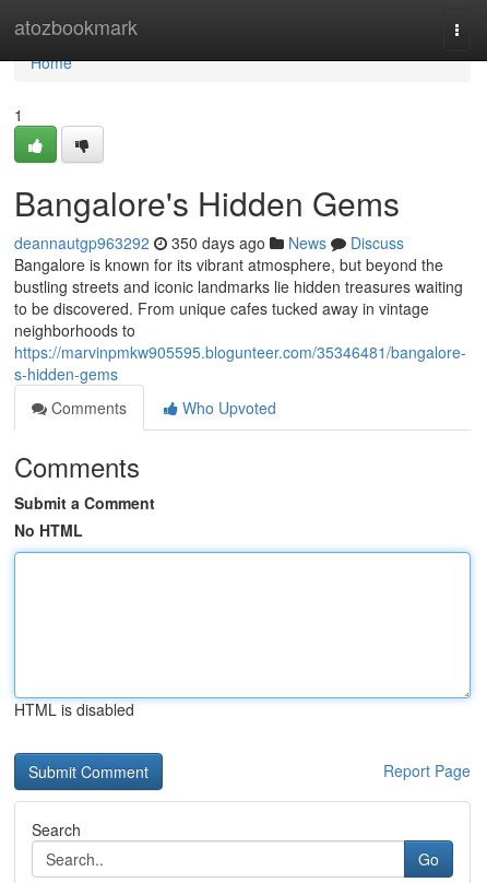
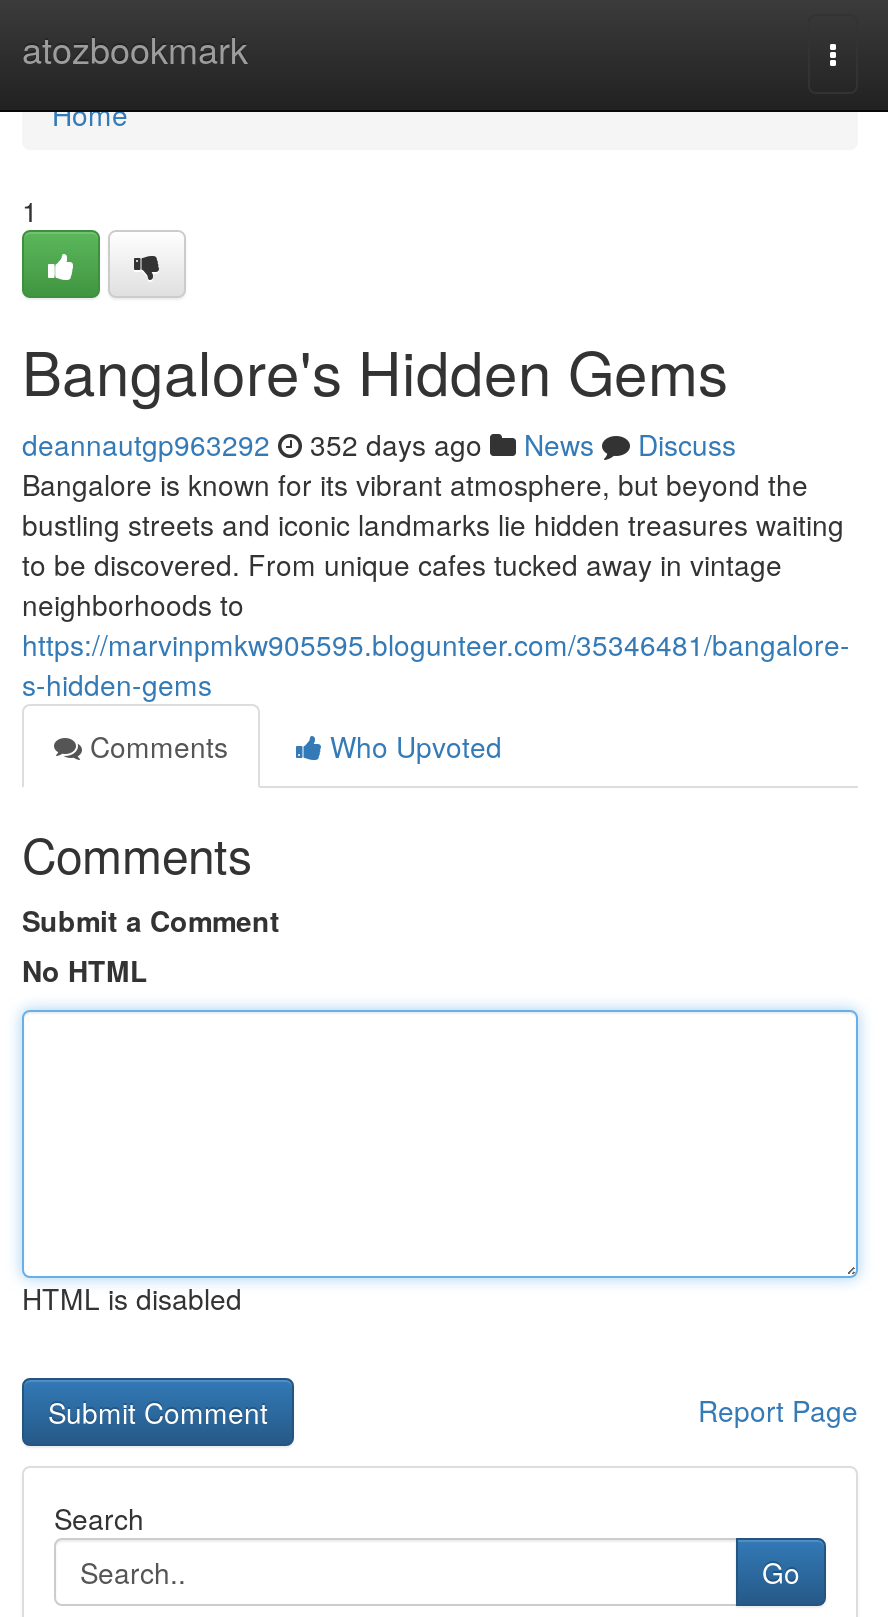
[14,232,404,254] deannautgp963292 350 days ago News Discuss -> [22,424,736,464] deannautgp963292 352 days ago News Discuss

